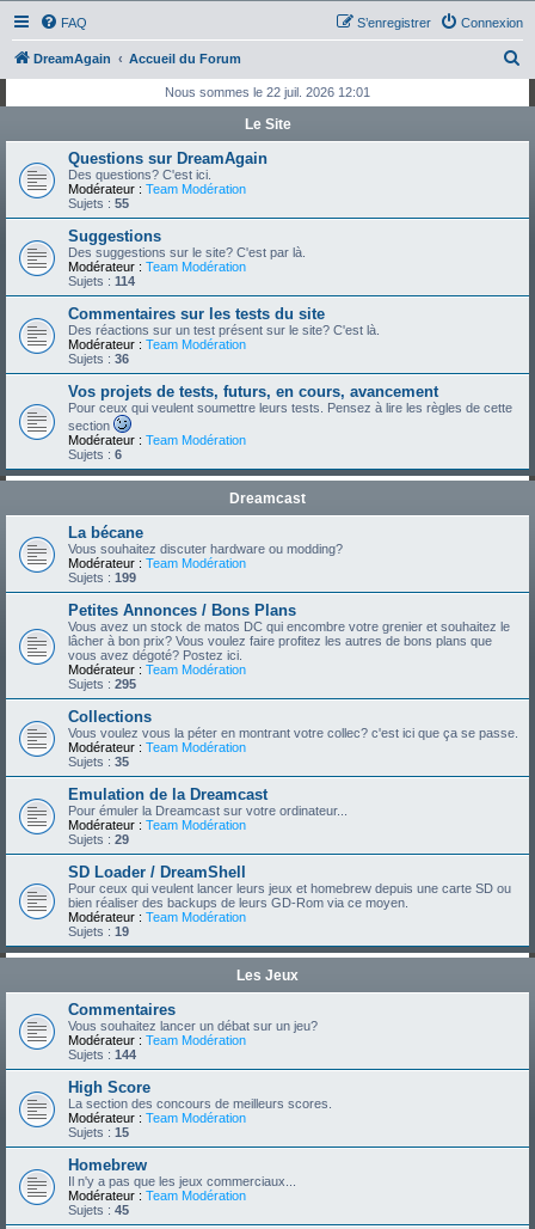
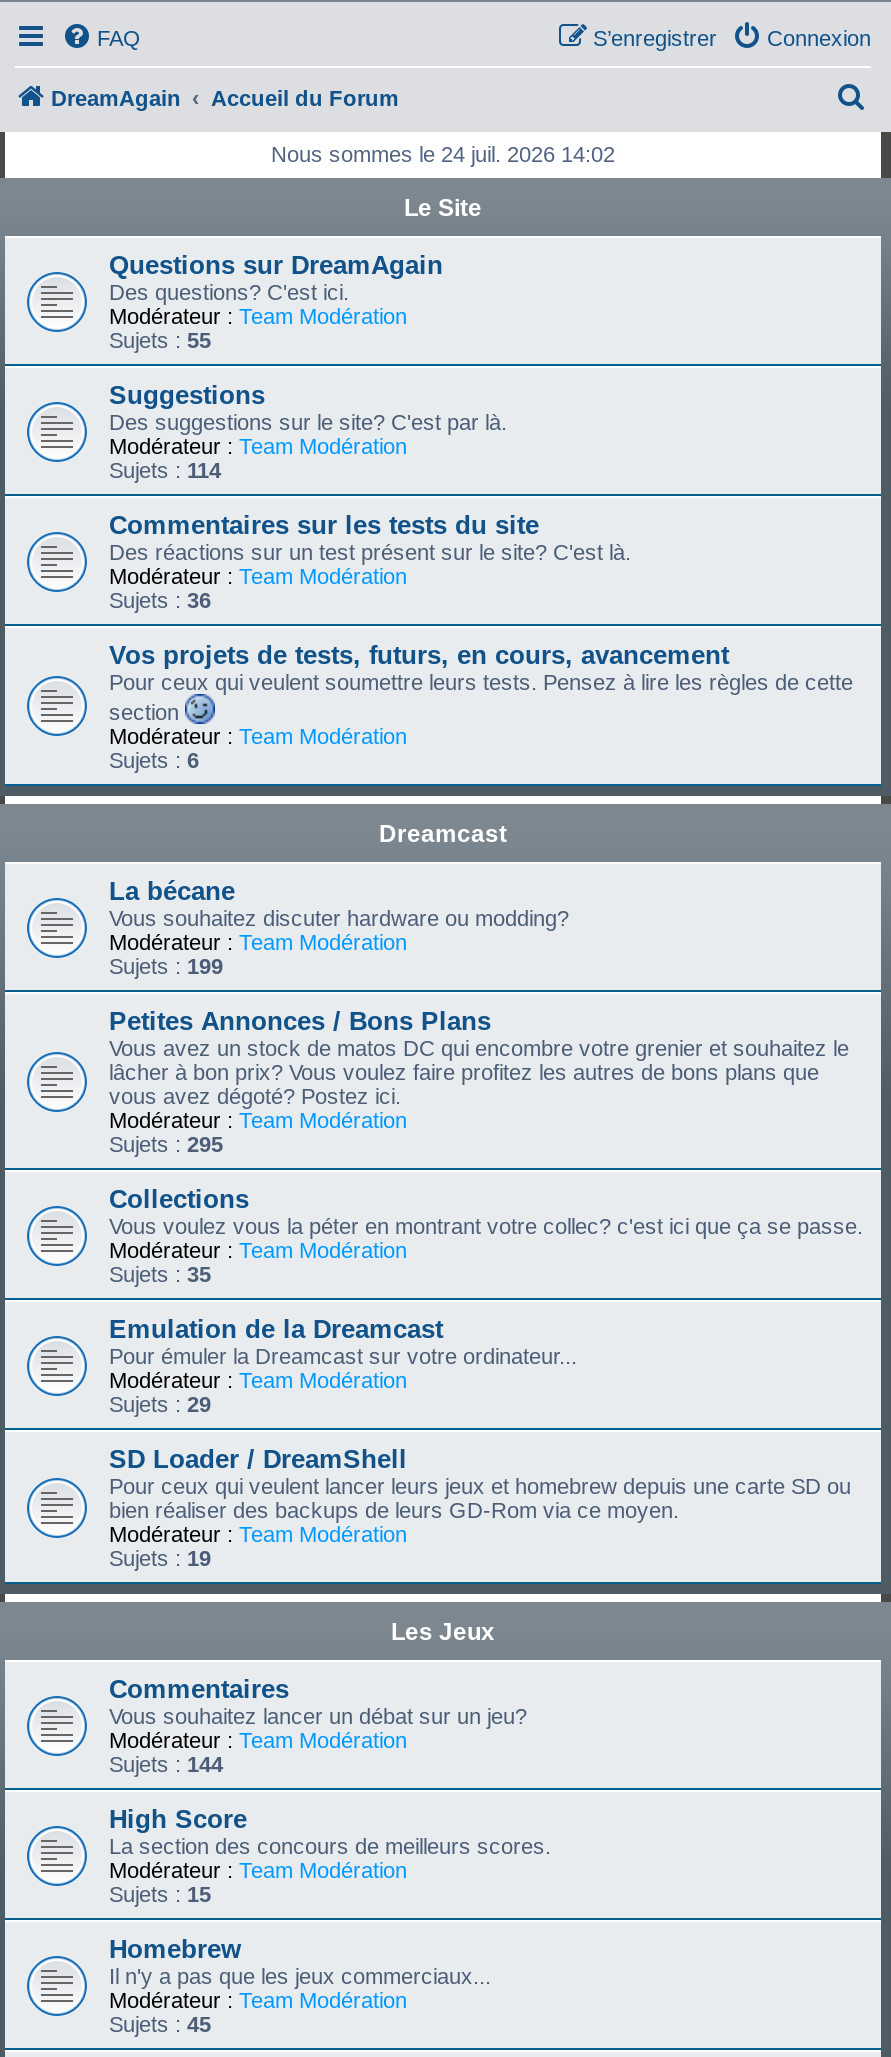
[165,85,370,99] Nous sommes le 22 juil. 2026 12:01 -> [271,142,615,166] Nous sommes le 24 juil. 2026 14:02

